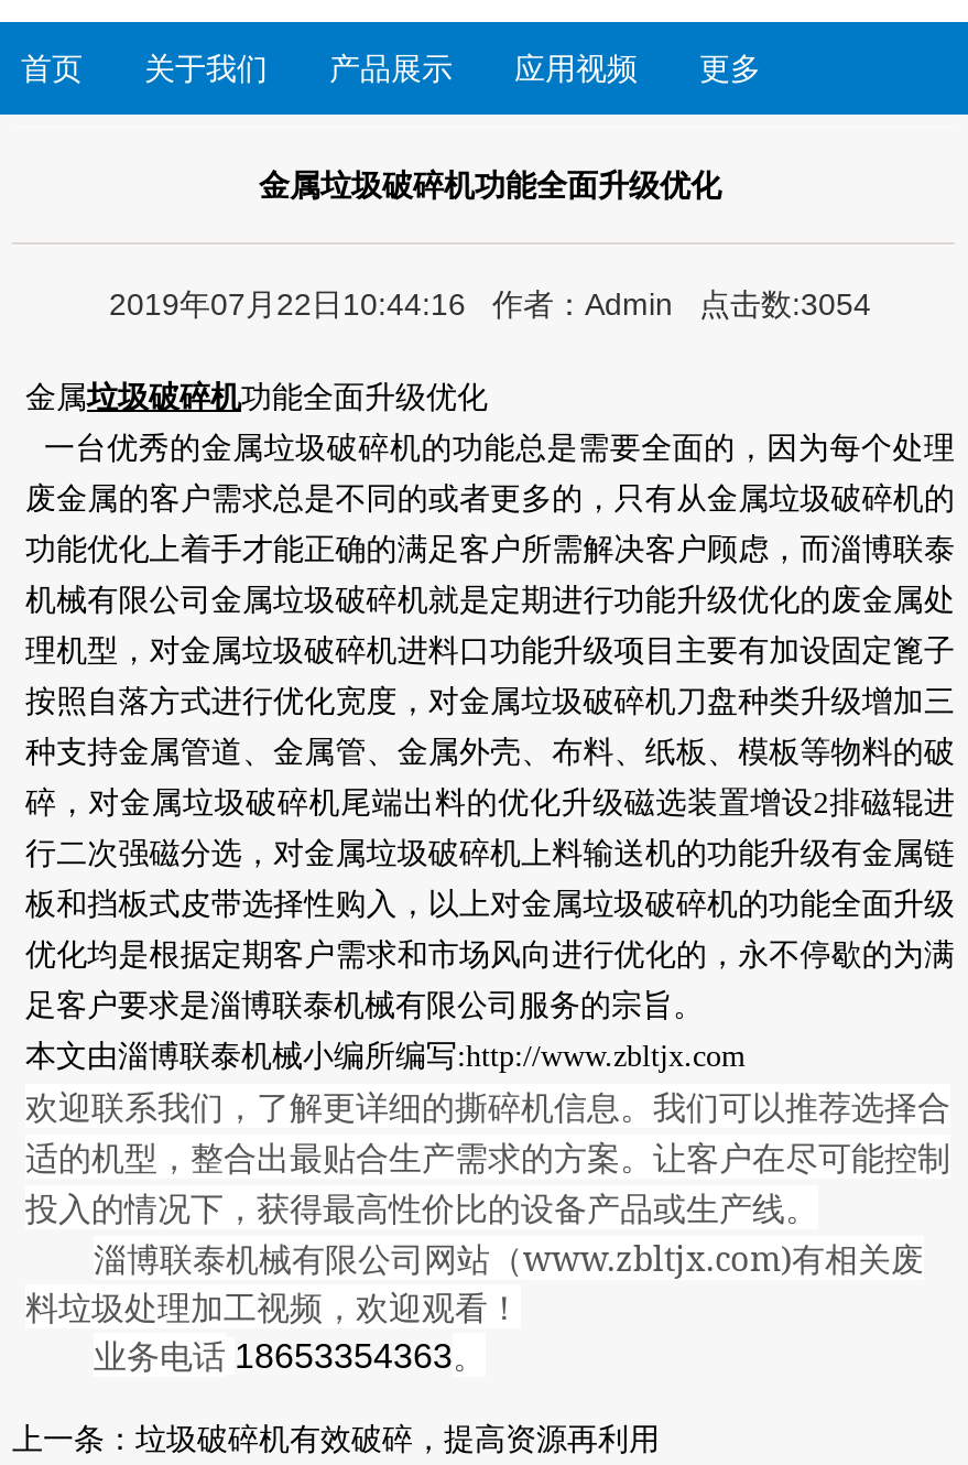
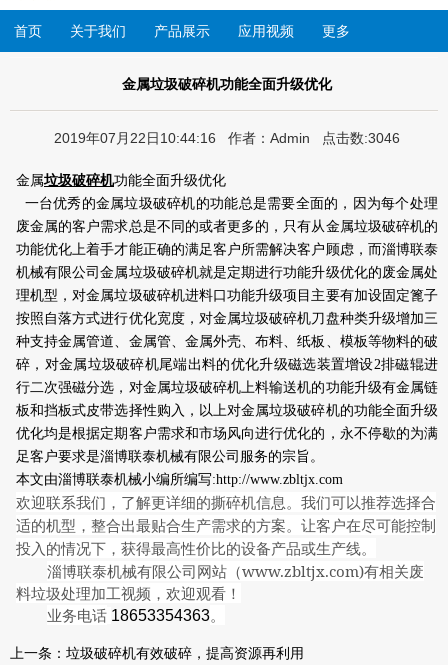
[109,287,871,322] 2019年07月22日10:44:16 作者：Admin 点击数:3054 -> [54,130,400,146] 2019年07月22日10:44:16 作者：Admin 点击数:3046

